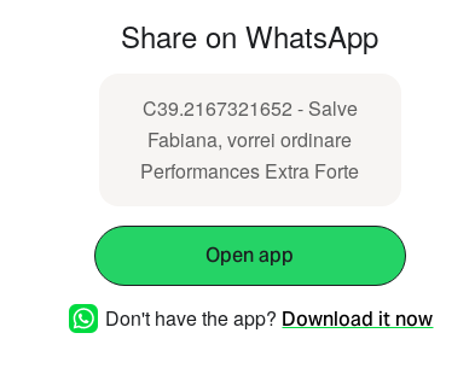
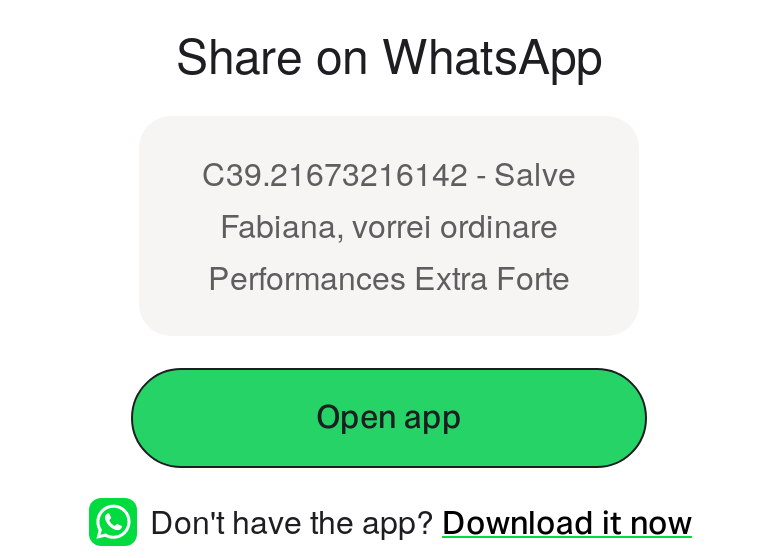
[143,94,358,122] C39.2167321652 - Salve -> [202,150,576,196] C39.21673216142 - Salve

